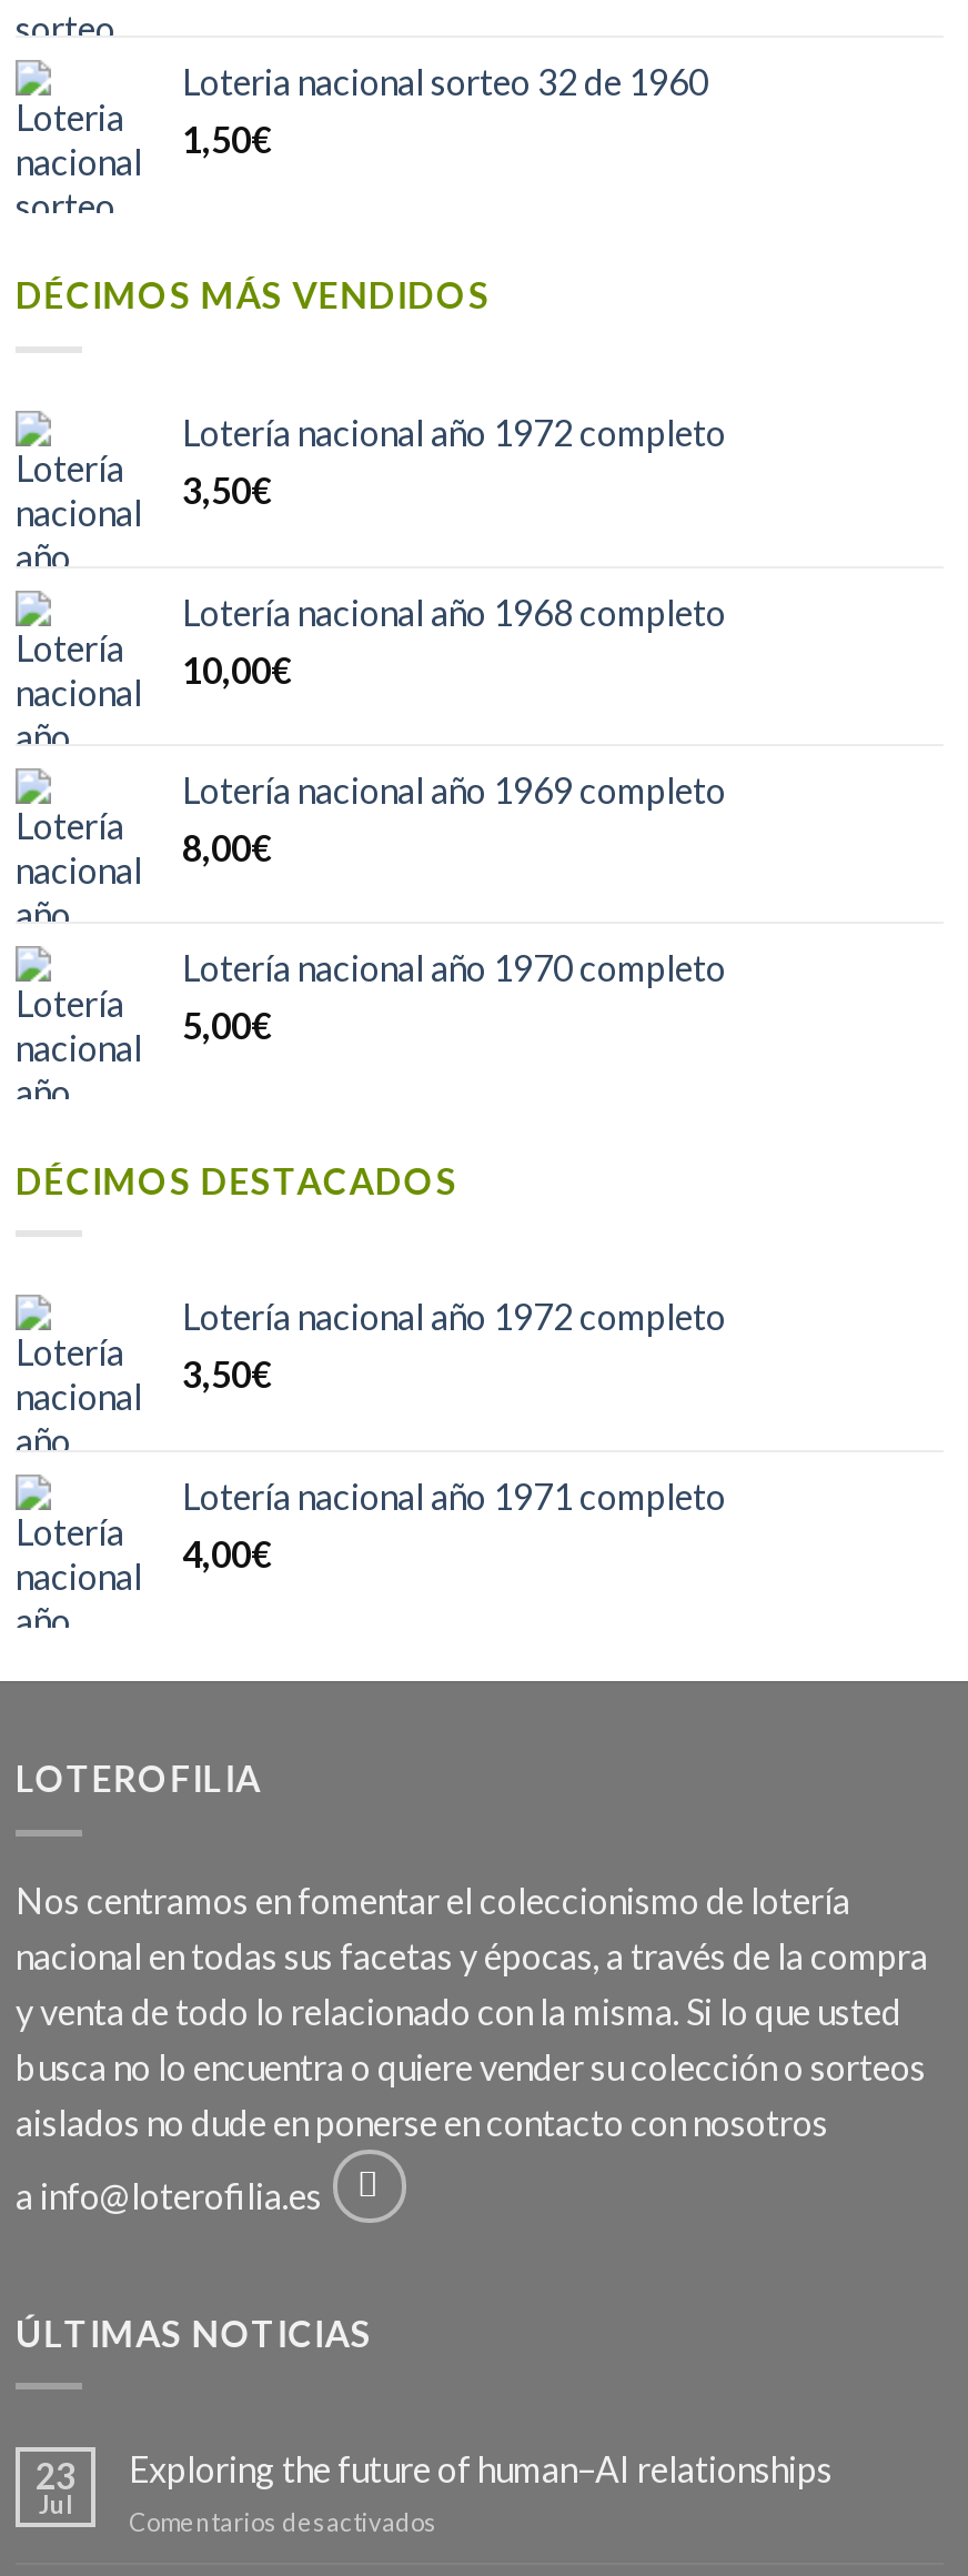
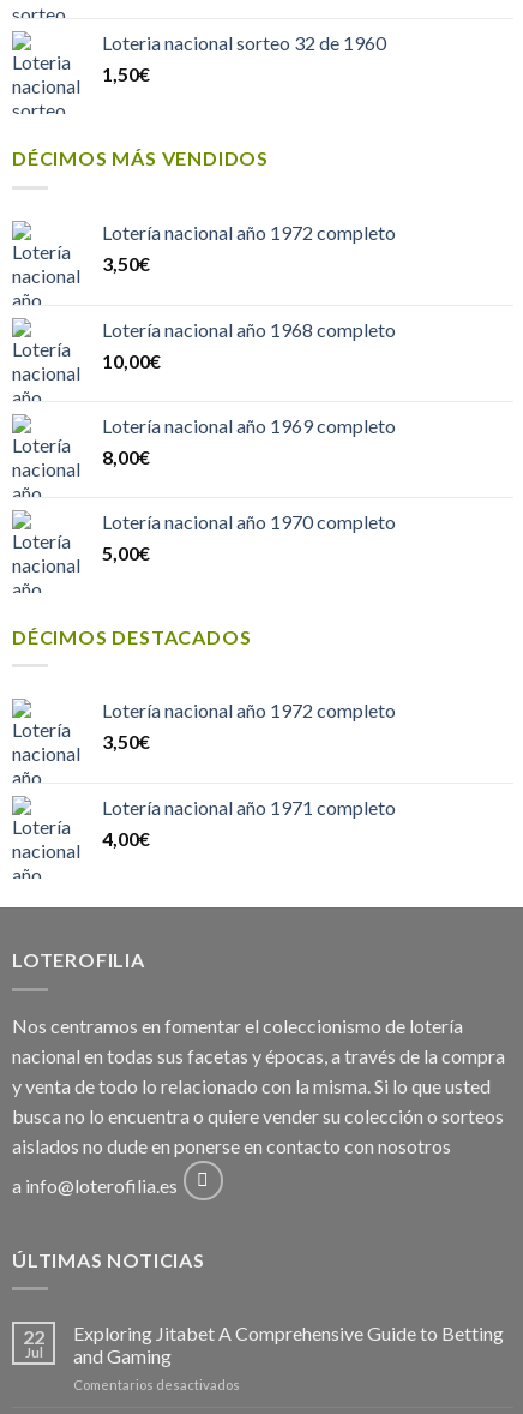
[36,2455,75,2497] 23 -> [23,1326,44,1348] 22
[129,2448,833,2490] Exploring the future of human–AI relationships -> [73,1322,504,1368] Exploring Jitabet A Comprehensive Guide to Betting | and Gaming

